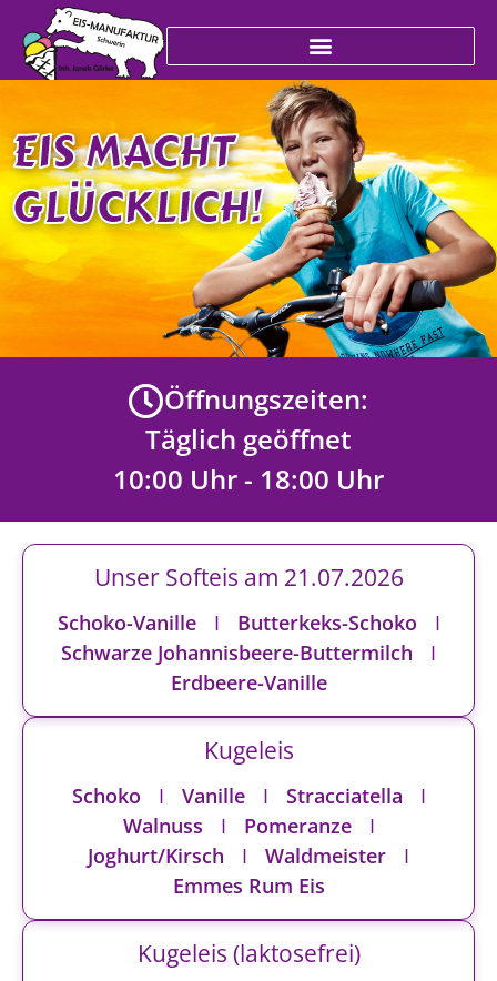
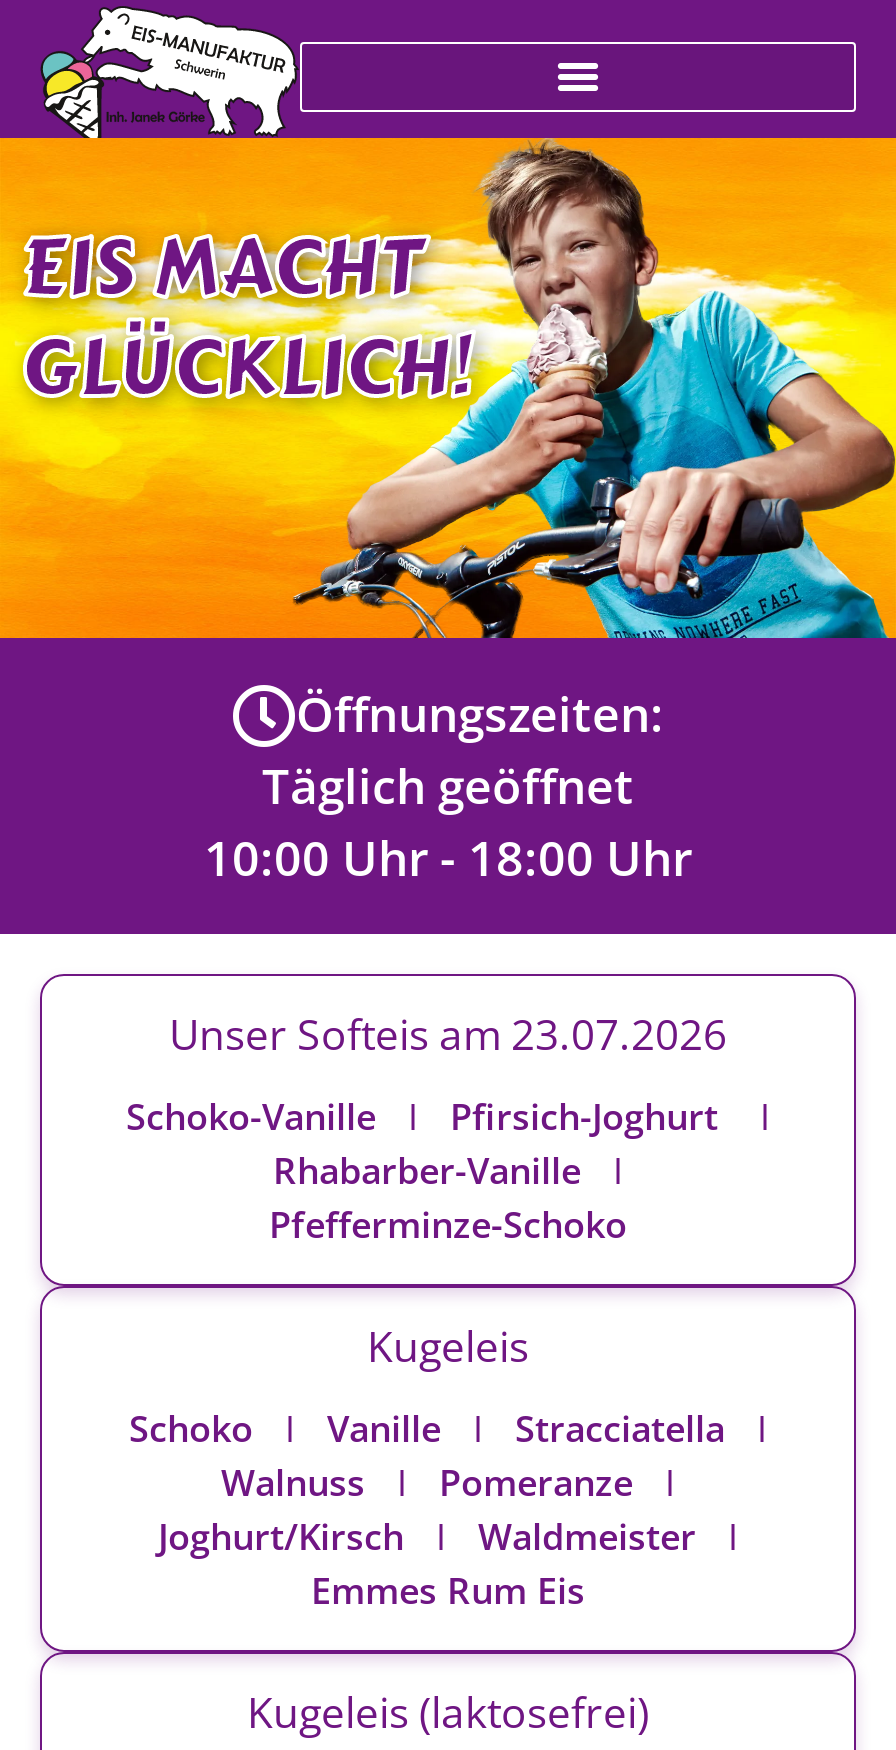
[94,560,403,593] Unser Softeis am 21.07.2026 -> [169,1004,727,1062] Unser Softeis am 23.07.2026
[61,609,417,696] Butterkeks-Schoko | Schwarze Johannisbeere-Buttermilch | Erdbeere-Vanille -> [269,1092,728,1248] Pfirsich-Joghurt | Rhabarber-Vanille | Pfefferminze-Schoko

